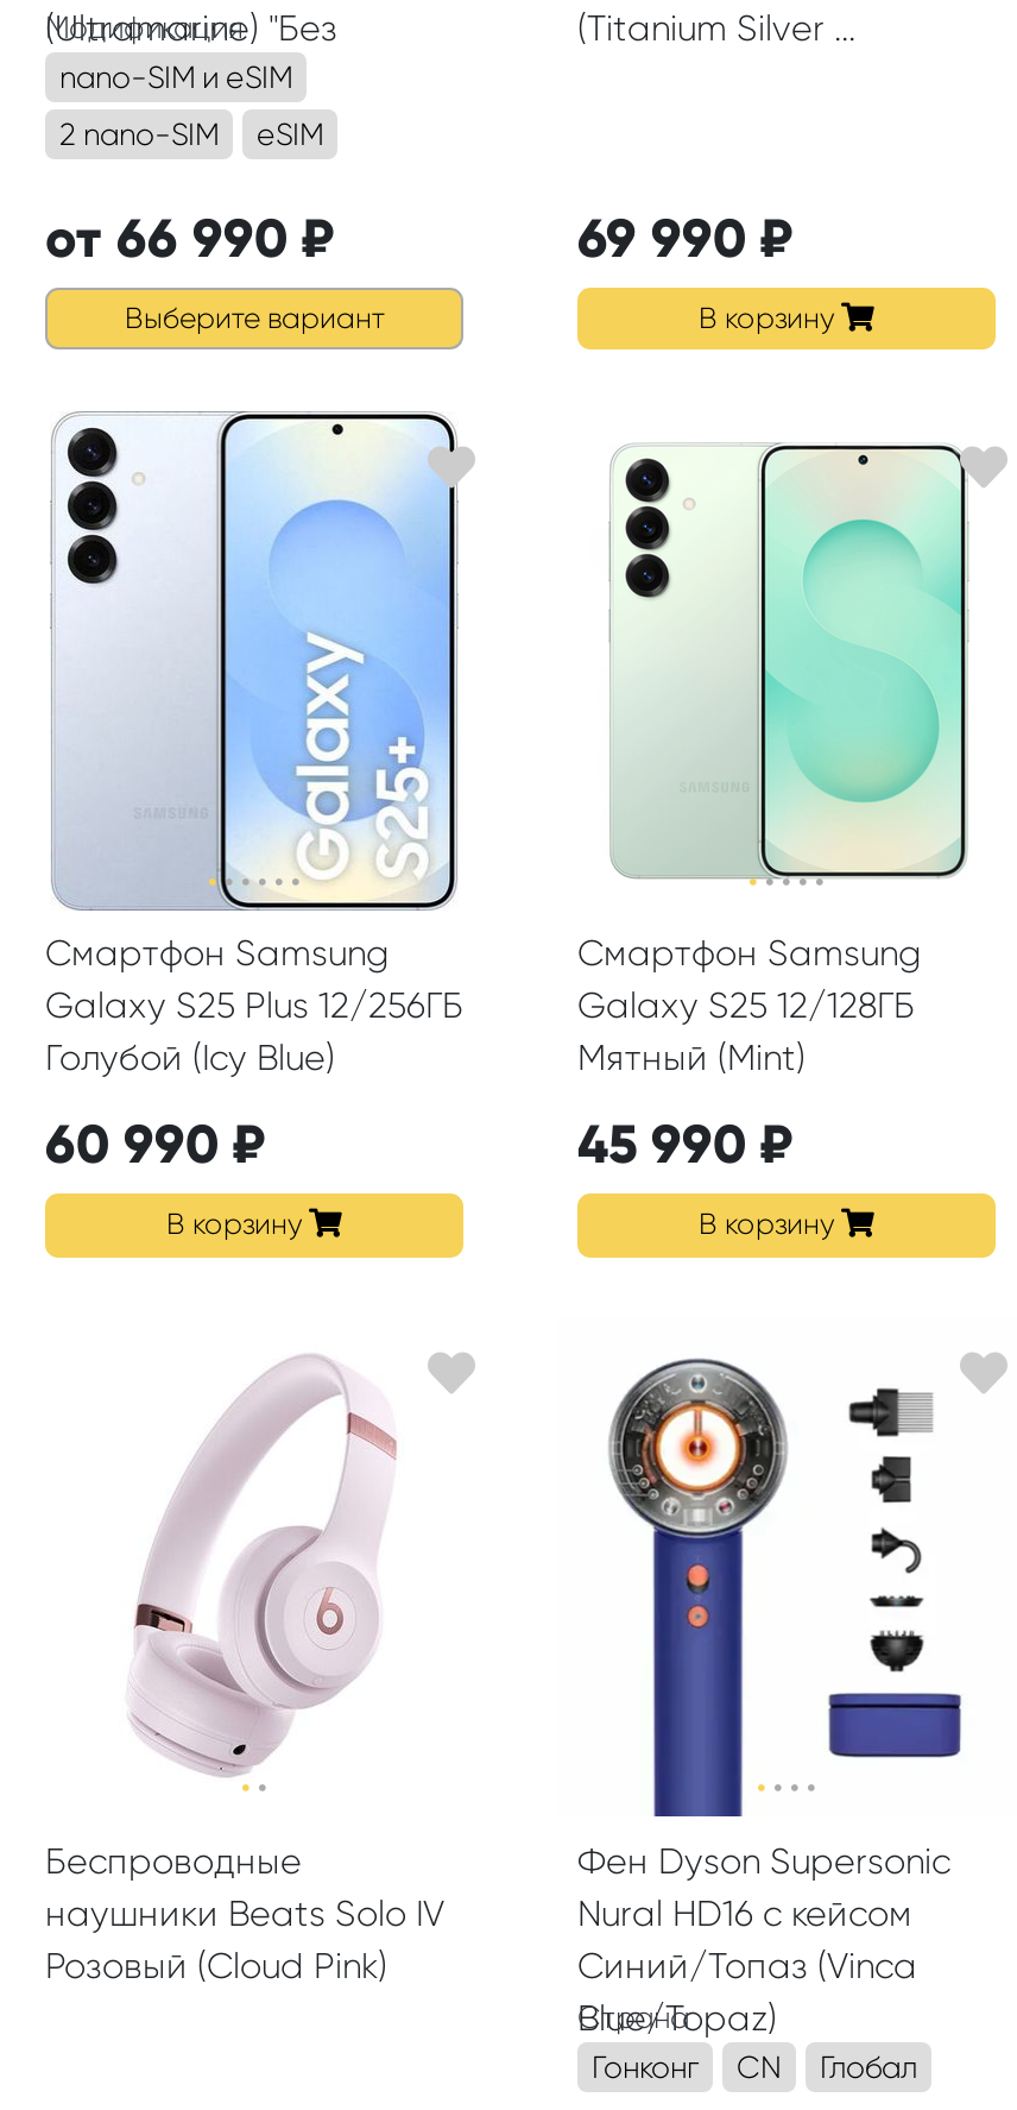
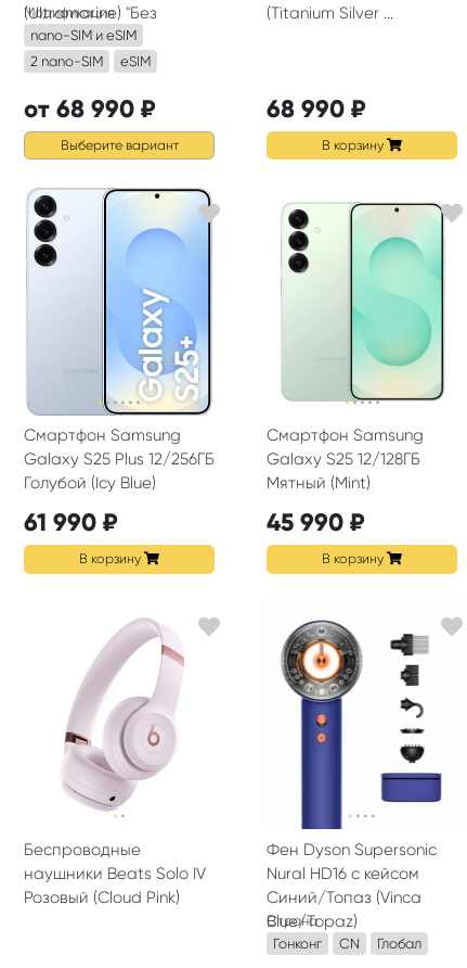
[45,206,335,270] от 66 990 ₽ -> [24,94,156,123] от 68 990 ₽
[577,206,794,270] 69 990 ₽ -> [267,94,366,123] 68 990 ₽
[45,1113,266,1177] 60 990 ₽ -> [24,508,118,537] 61 990 ₽

